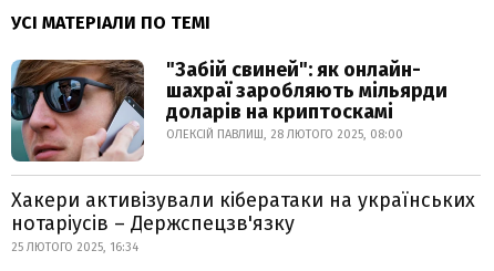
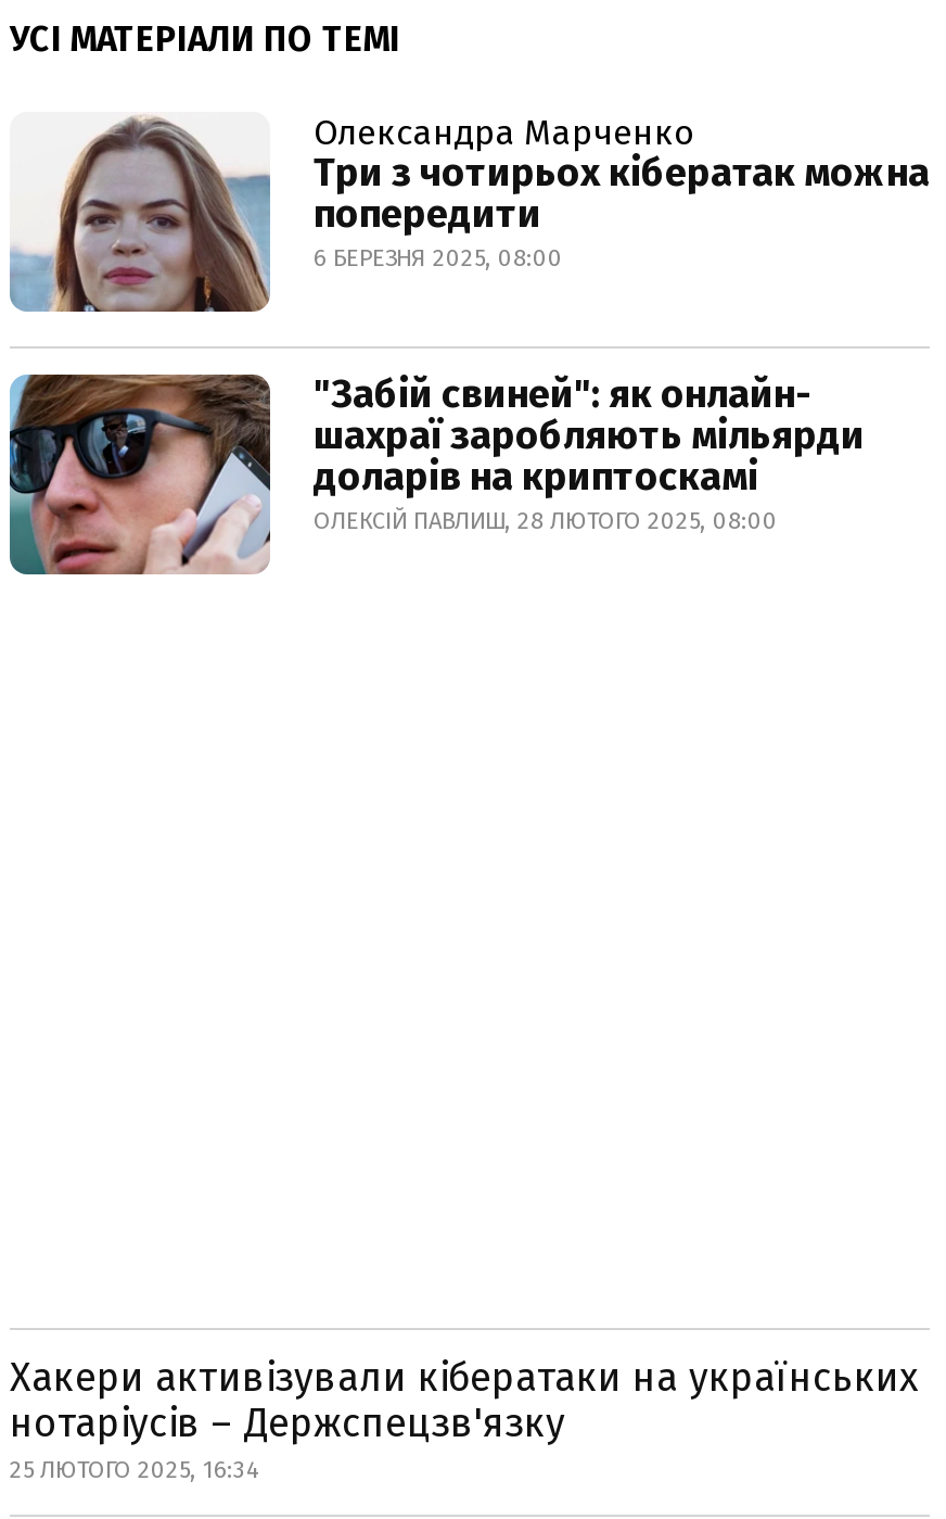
none -> [10,112,930,314] [image] | Олександра Марченко | Три з чотирьох кібератак можна | попередити | 6 БЕРЕЗНЯ 2025, 08:00

